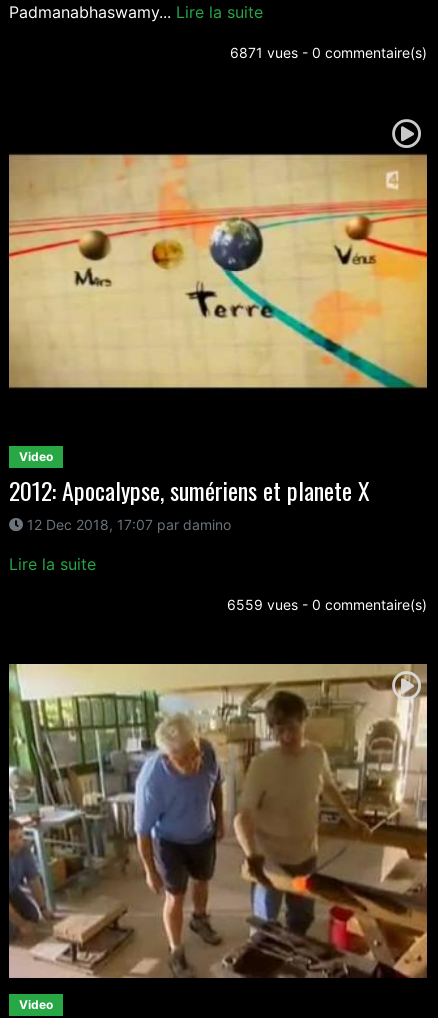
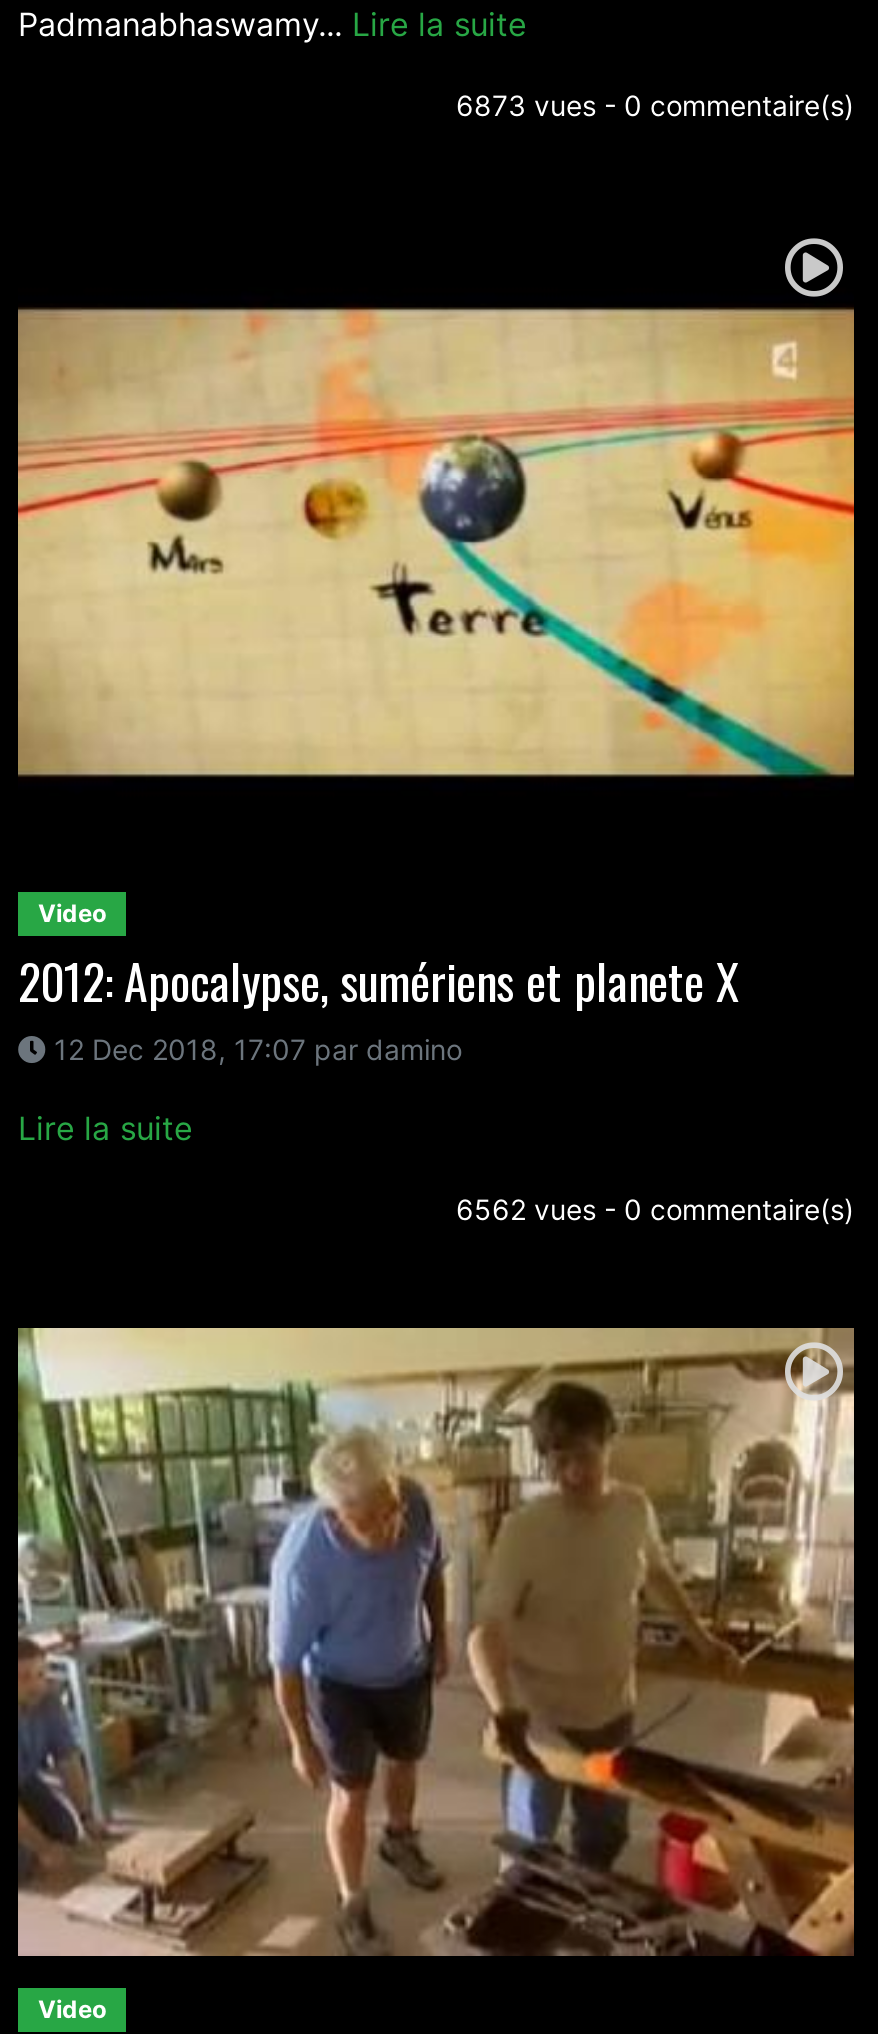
[230,44,427,61] 6871 vues - 0 commentaire(s) -> [456,88,854,122] 6873 vues - 0 commentaire(s)
[227,596,427,613] 6559 vues - 0 commentaire(s) -> [456,1193,854,1227] 6562 vues - 0 commentaire(s)

